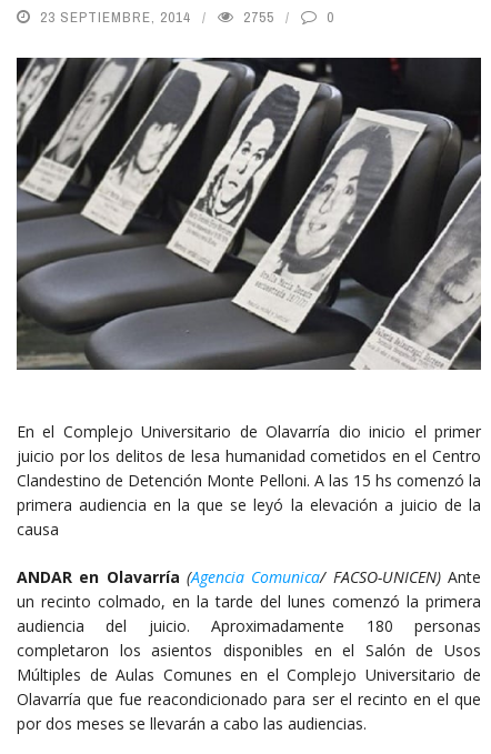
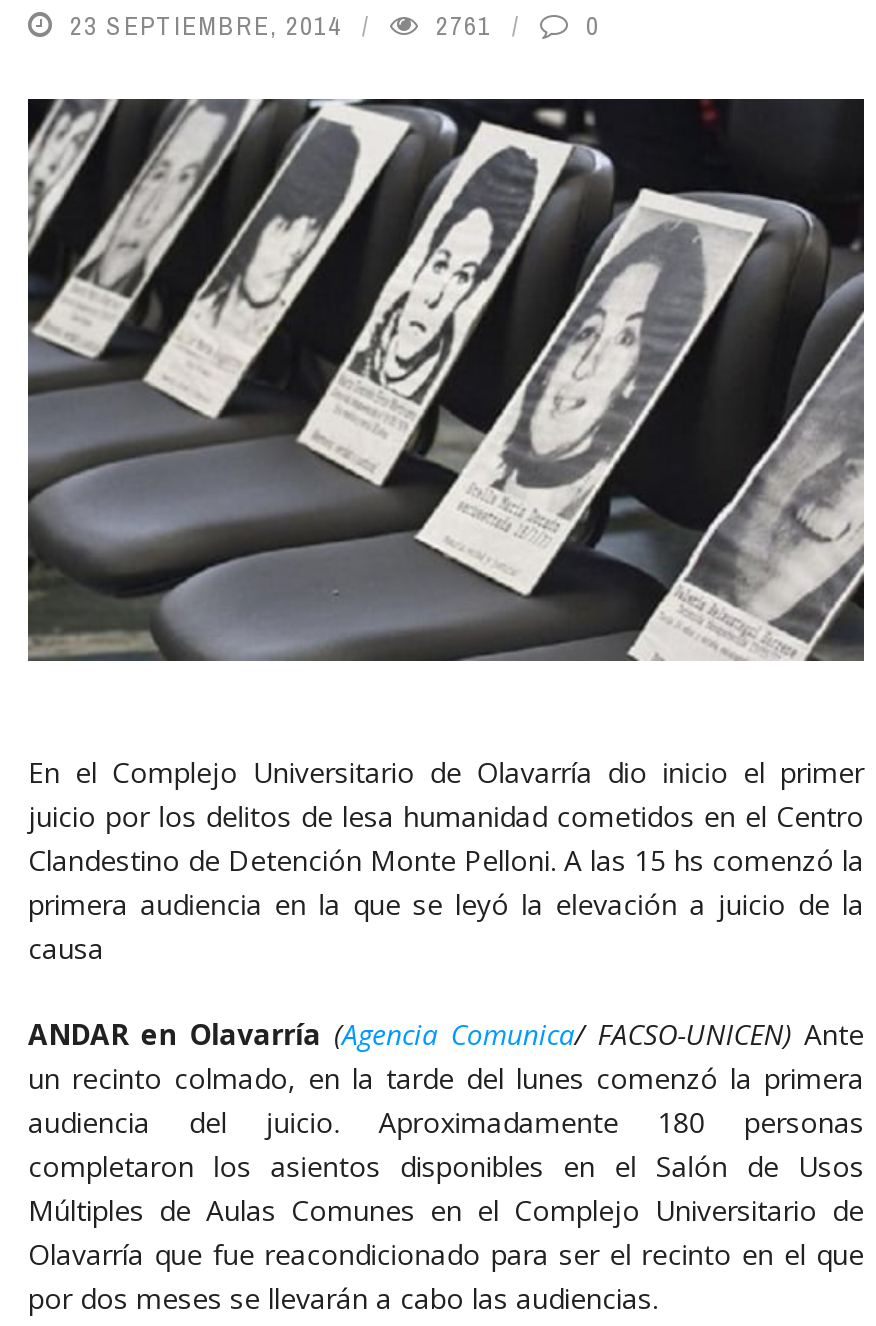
[243,8,274,27] 2755 -> [436,10,492,44] 2761

